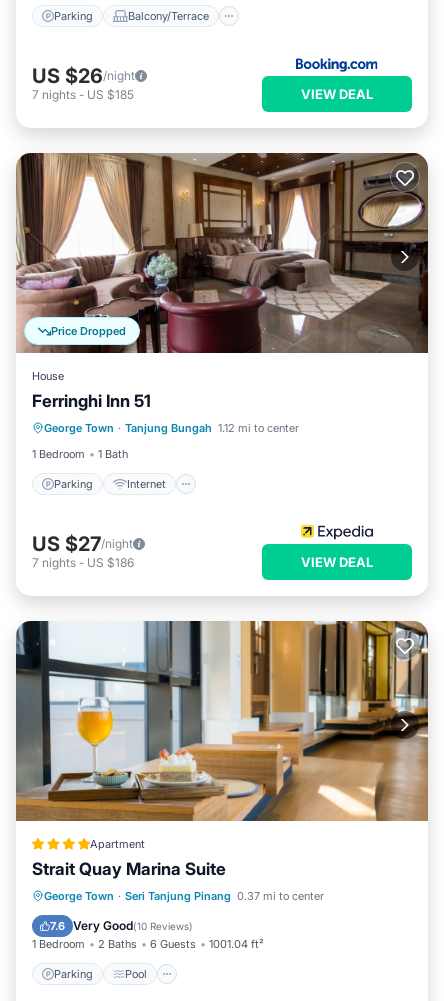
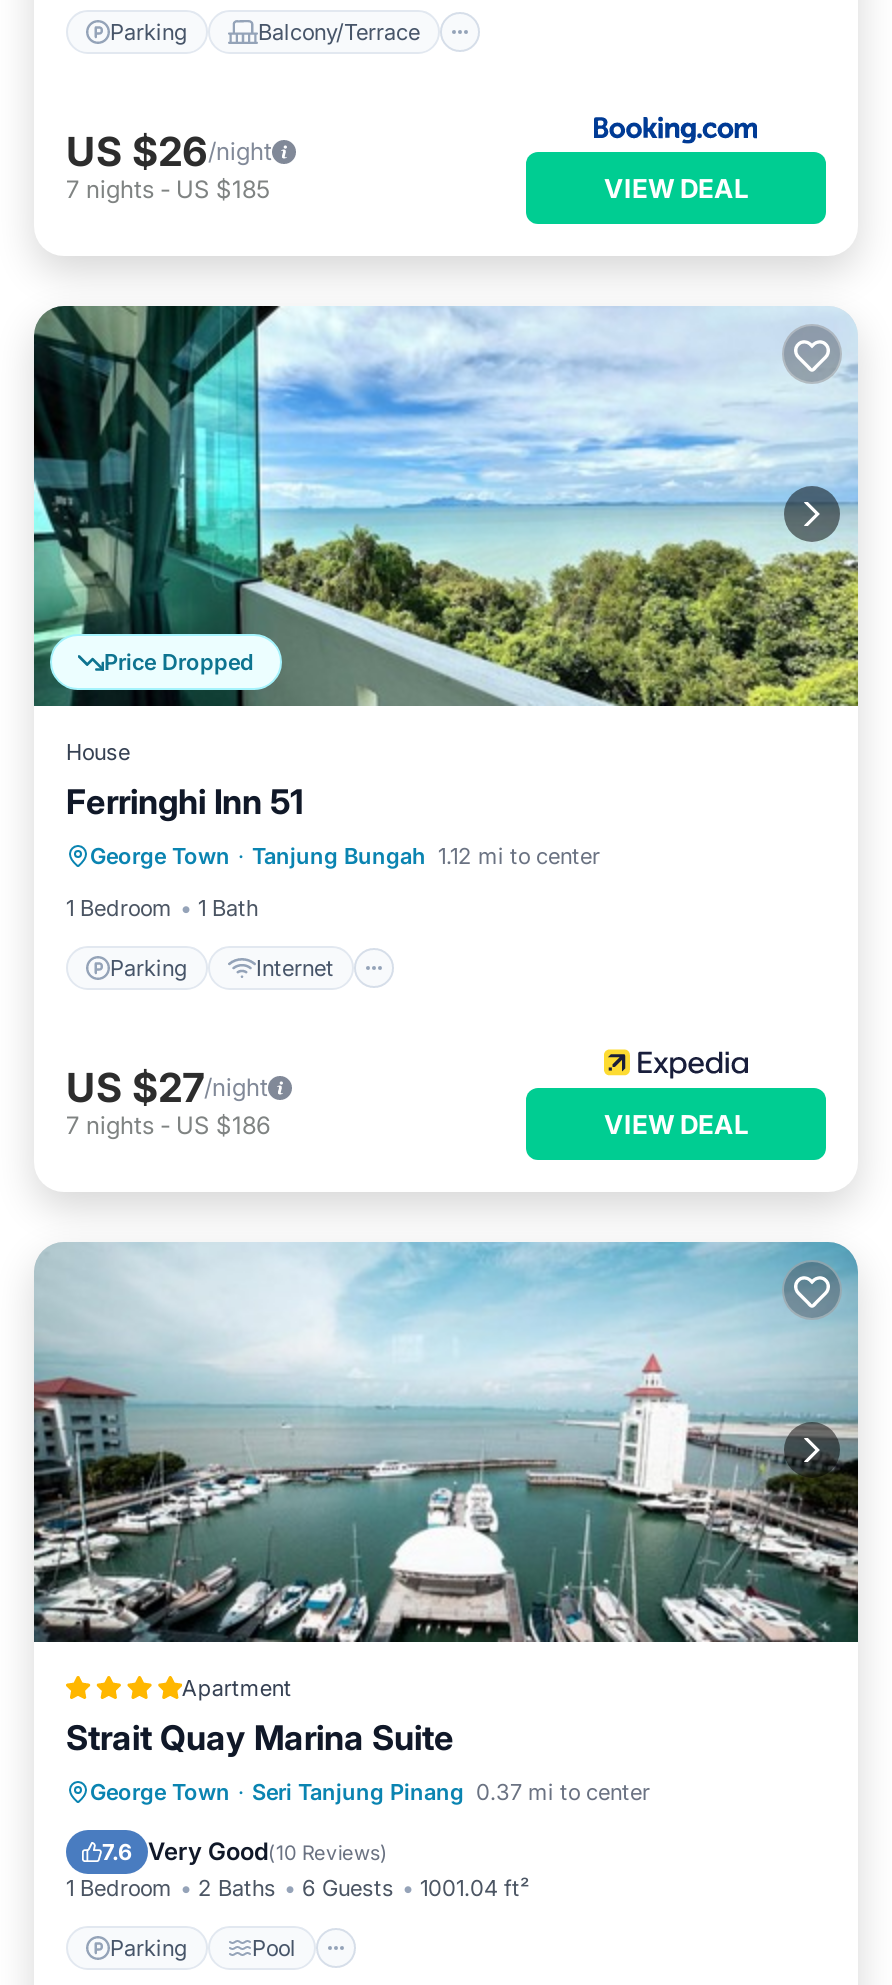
[16,152,429,354] [image] -> [32,304,860,708] [image]
[15,620,429,822] [image] -> [32,1240,860,1644] [image]

